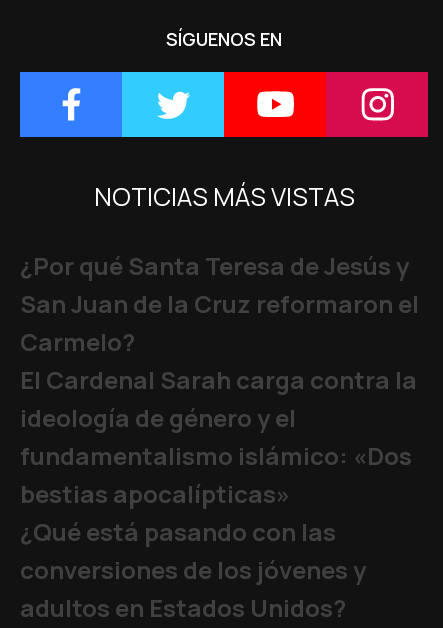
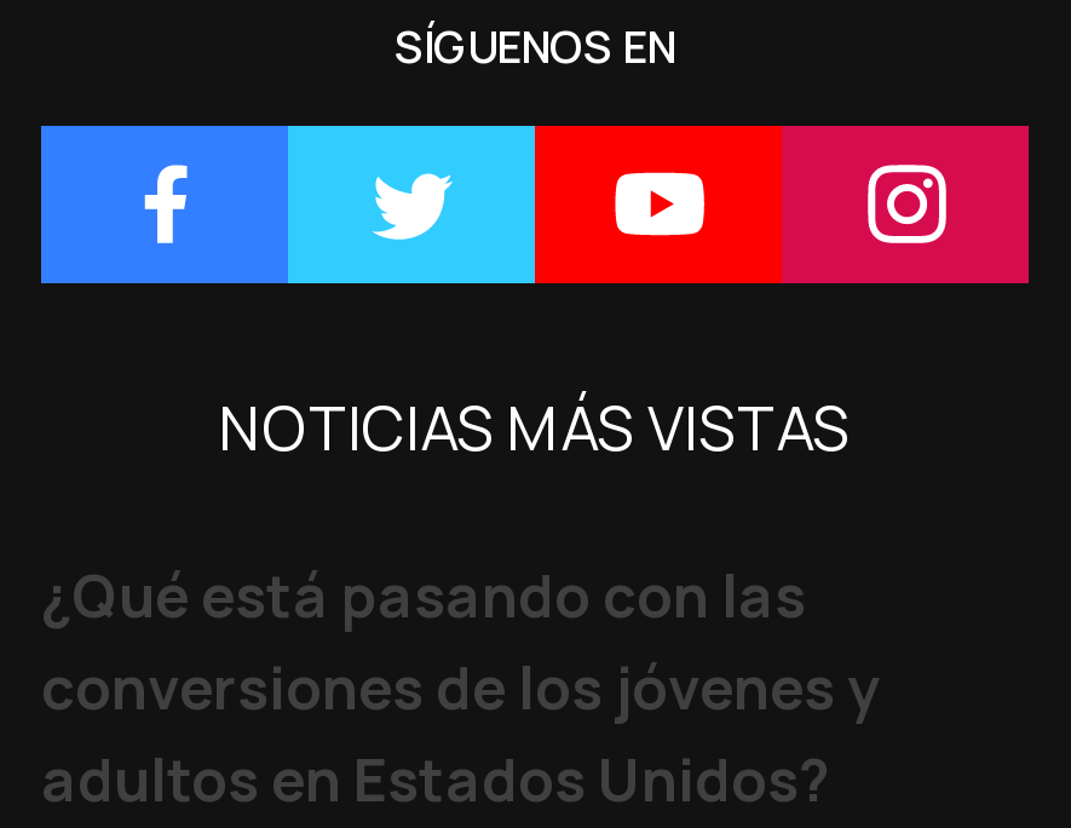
[20,249,419,510] ¿Por qué Santa Teresa de Jesús y | San Juan de la Cruz reformaron el | Carmelo? | El Cardenal Sarah carga contra la | ideología de género y el | fundamentalismo islámico: «Dos | bestias apocalípticas» -> none

